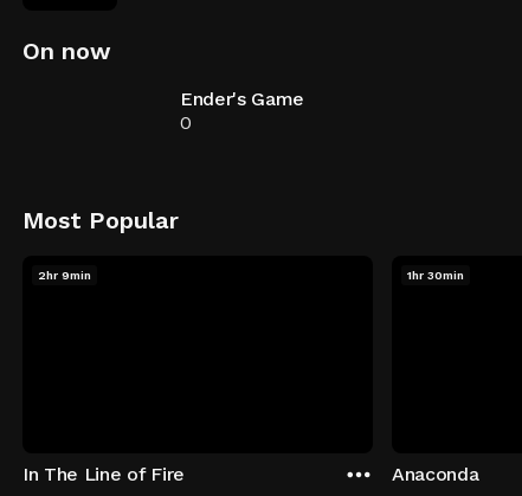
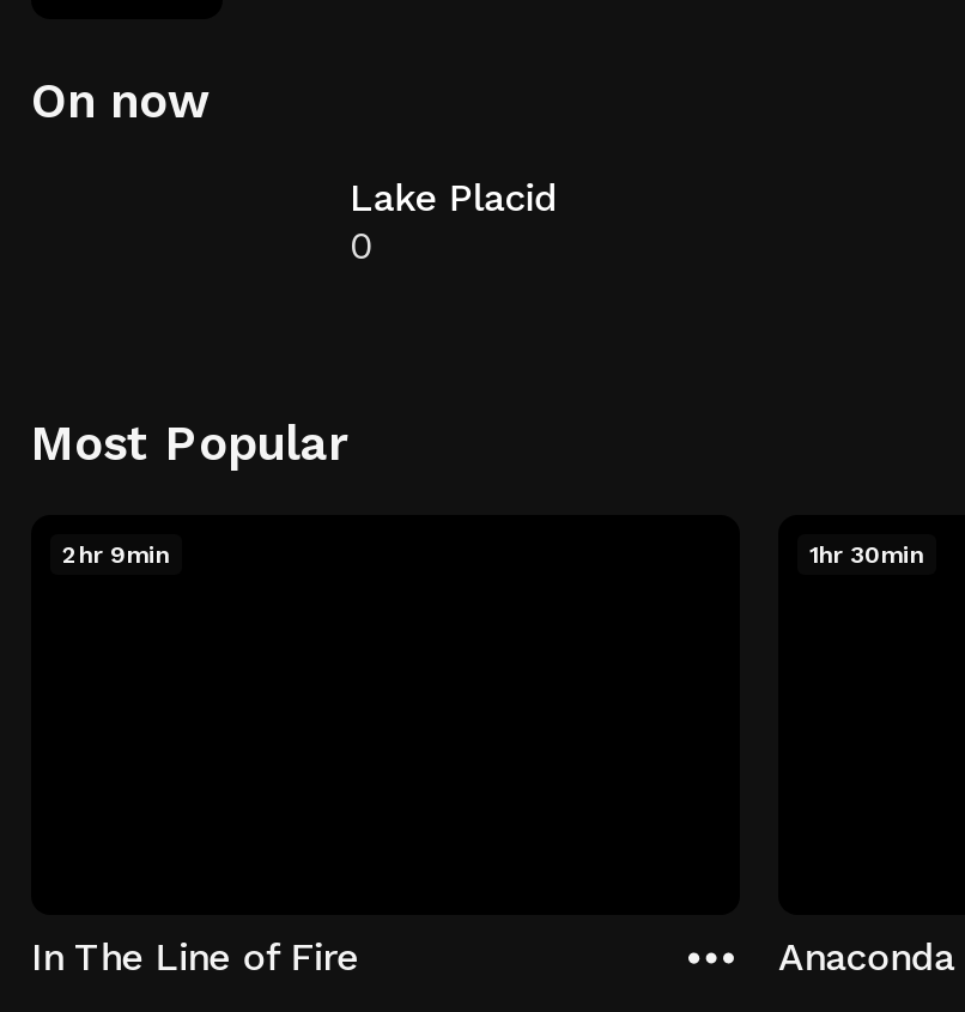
[180,88,304,110] Ender's Game -> [350,175,557,220] Lake Placid

